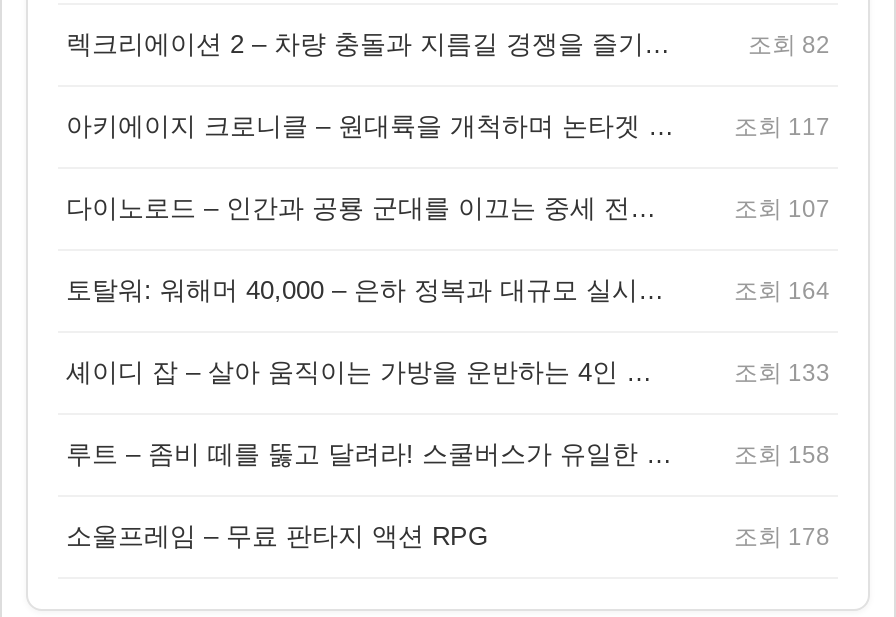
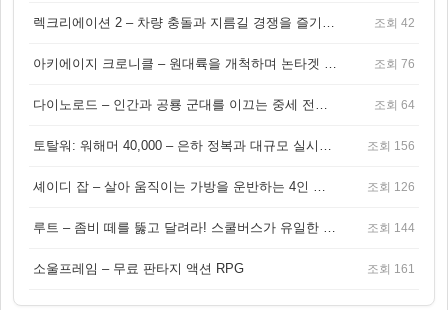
[748,30,830,58] 조회 82 -> [374,16,415,30] 조회 42
[734,112,830,140] 조회 117 -> [374,57,415,71] 조회 76
[734,194,830,222] 조회 107 -> [374,98,415,112] 조회 64
[734,276,830,304] 조회 164 -> [367,139,415,153] 조회 156
[734,358,830,386] 조회 133 -> [367,180,415,194] 조회 126
[734,440,830,468] 조회 158 -> [367,221,415,235] 조회 144
[734,522,830,550] 조회 178 -> [367,262,415,276] 조회 161

